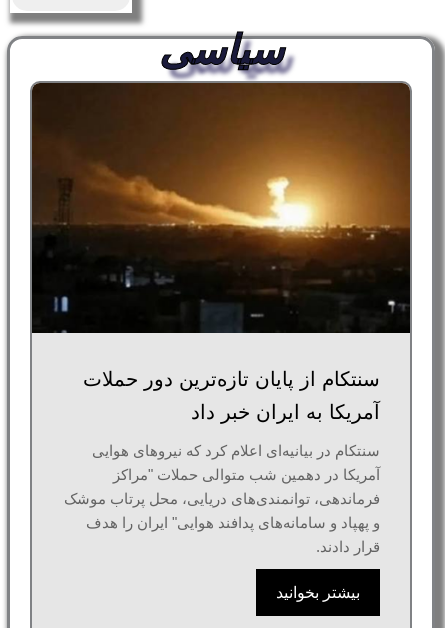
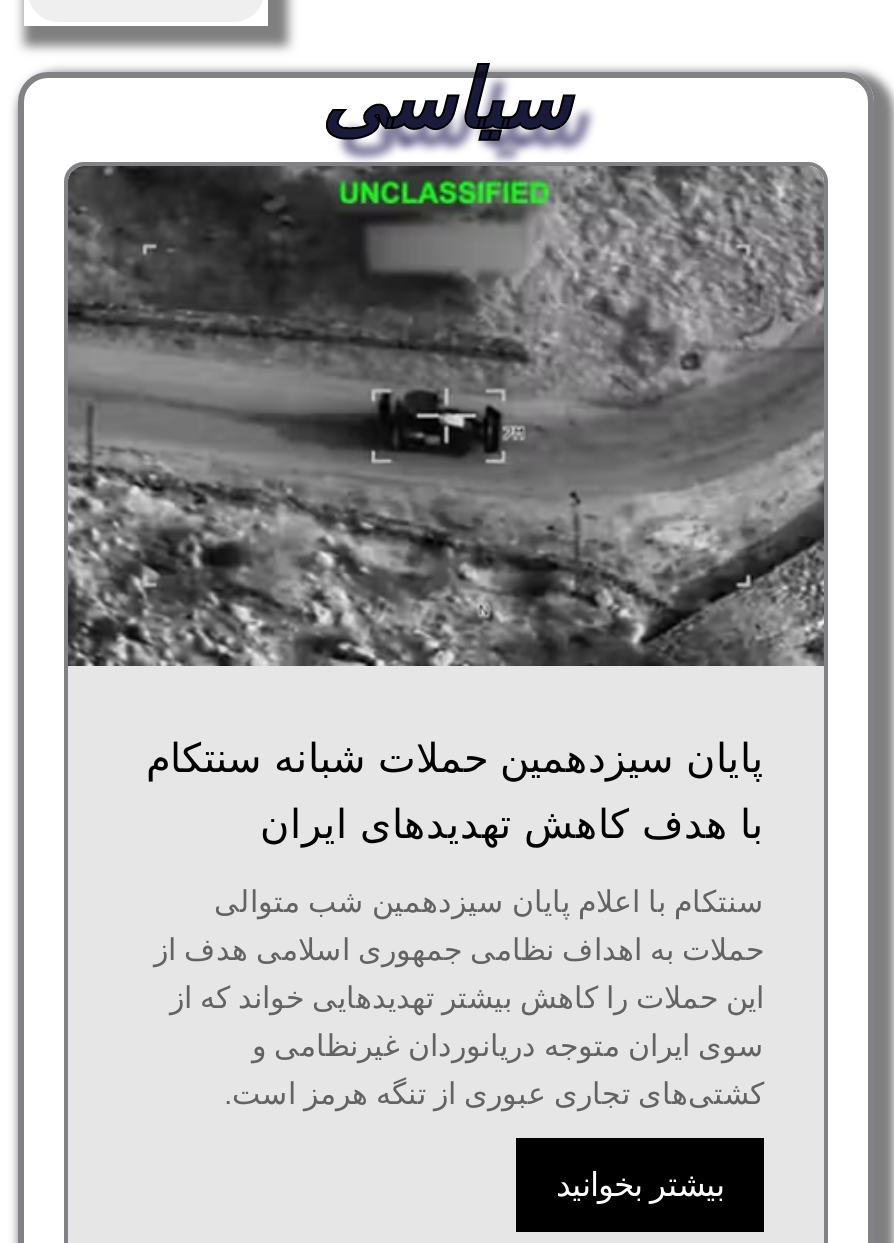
[31,82,411,390] [image] | سنتکام از پایان تازه‌ترین دور حملات -> [66,166,826,780] [image] | پایان سیزدهمین حملات شبانه سنتکام
[191,401,380,423] آمریکا به ایران خبر داد -> [260,802,764,846] با هدف کاهش تهدیدهای ایران
[64,442,380,555] سنتکام در بیانیه‌ای اعلام کرد که نیروهای هوایی | آمریکا در دهمین شب متوالی حملات "مراکز | فرماندهی، توانمندی‌های دریایی، محل پرتاب موشک‌ | و پهپاد و سامانه‌های پدافند هوایی" ایران را هدف | قرار دادند. -> [154,884,764,1110] سنتکام با اعلام پایان سیزدهمین شب متوالی | حملات به اهداف نظامی جمهوری اسلامی هدف از | این حملات را کاهش بیشتر تهدیدهایی خواند که از | سوی ایران متوجه دریانوردان غیرنظامی و | کشتی‌های تجاری عبوری از تنگه هرمز است.

